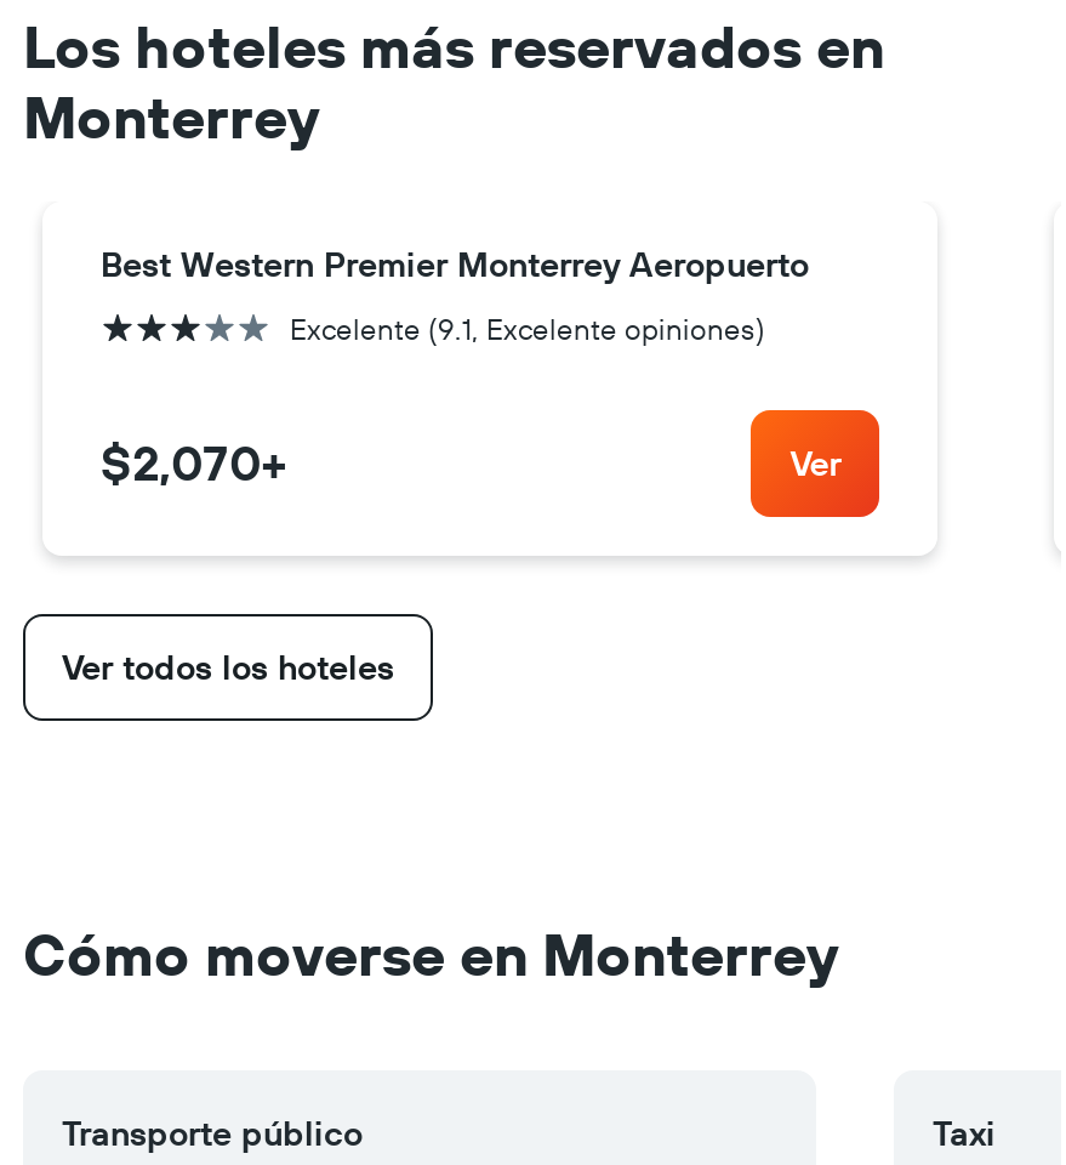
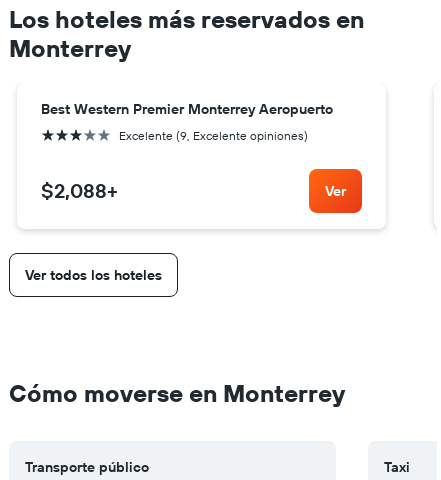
[290,311,765,347] Excelente (9.1, Excelente opiniones) -> [119,128,308,143] Excelente (9, Excelente opiniones)
[101,432,287,493] $2,070+ -> [41,178,118,203] $2,088+

